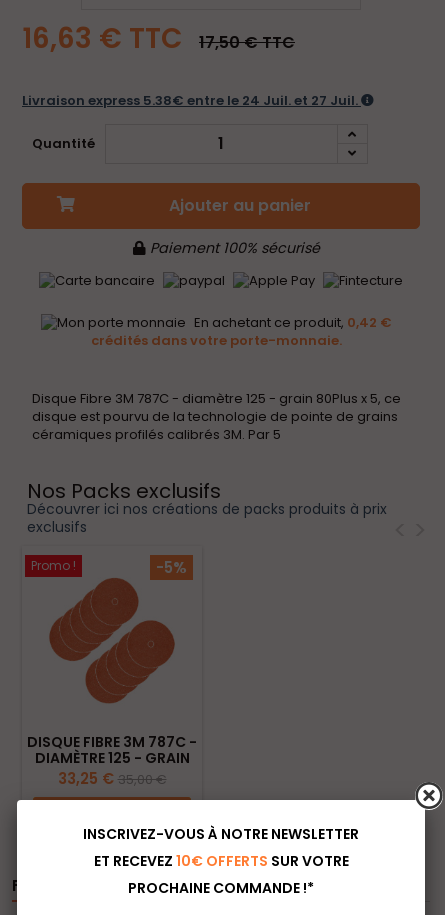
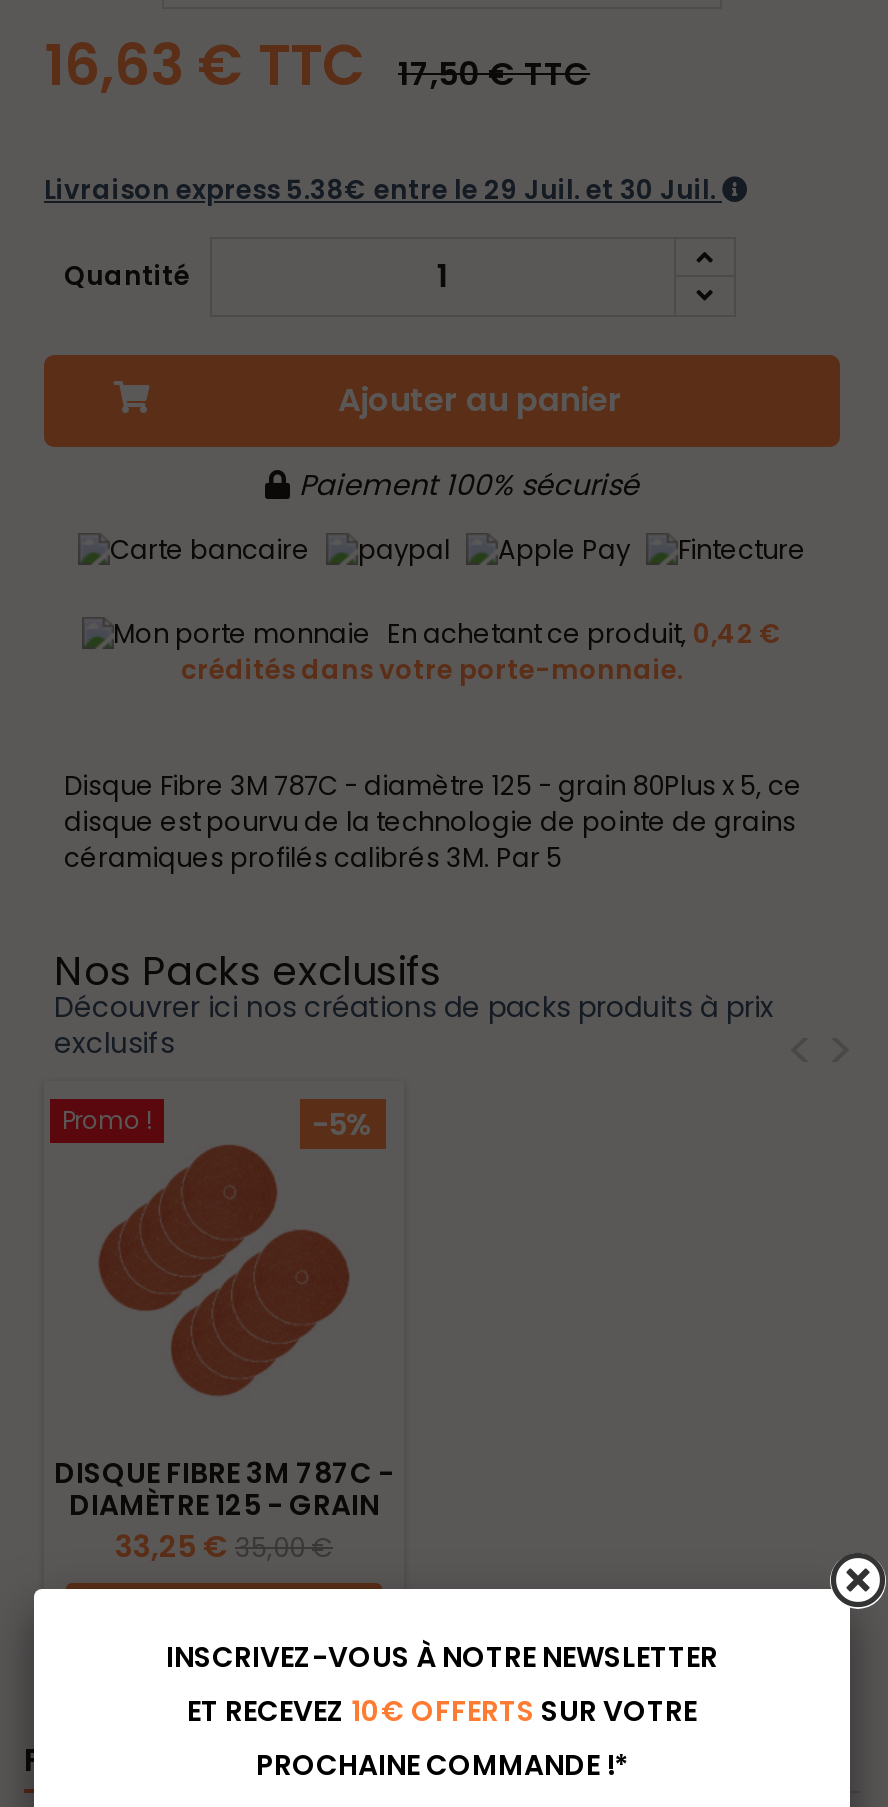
[22,91,361,110] Livraison express 5.38€ entre le 24 Juil. et 27 Juil. -> [44,172,722,210] Livraison express 5.38€ entre le 29 Juil. et 30 Juil.

